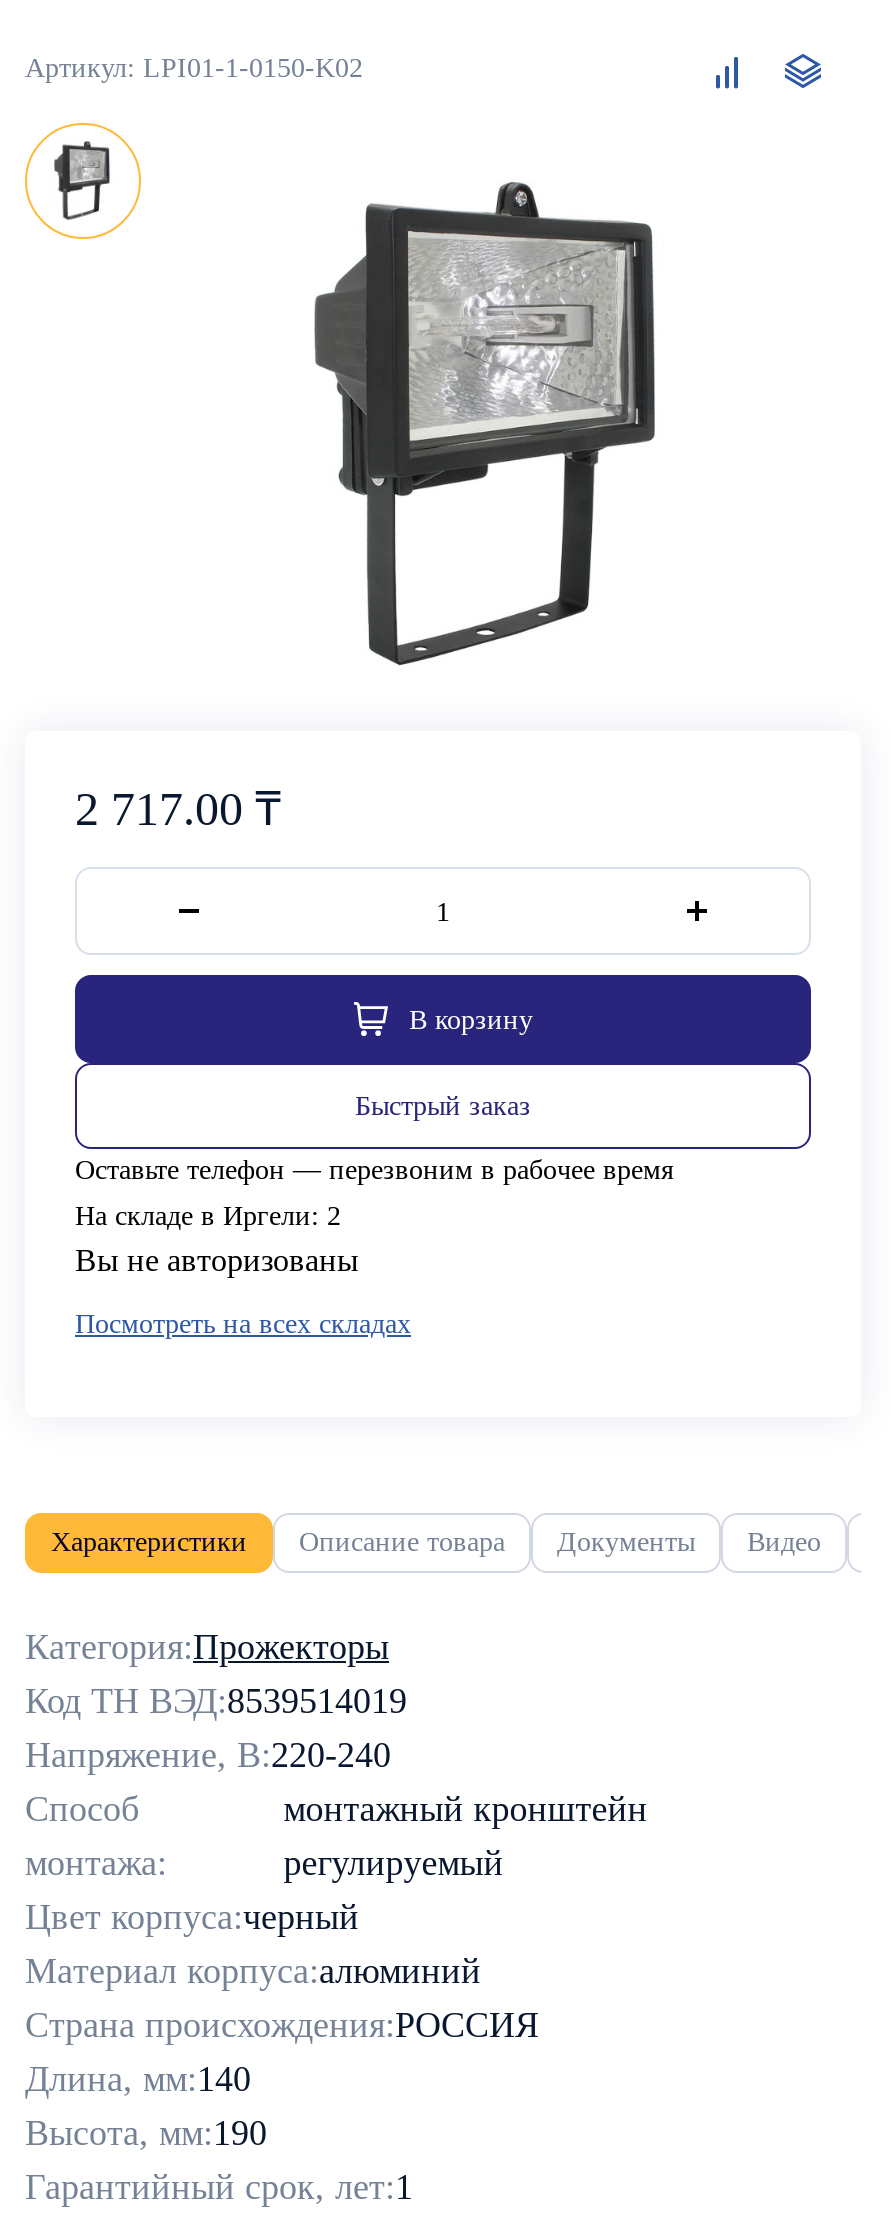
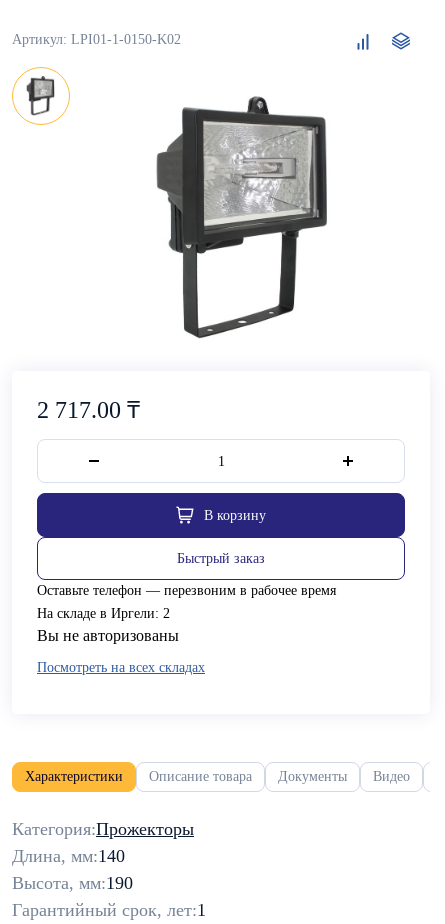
[25,1681,407,1883] Код ТН ВЭД:8539514019 | Напряжение, В:220-240 | Способ | монтажа: -> none
[25,1789,648,2045] монтажный кронштейн | регулируемый | Цвет корпуса:черный | Материал корпуса:алюминий | Страна происхождения:РОССИЯ -> none

